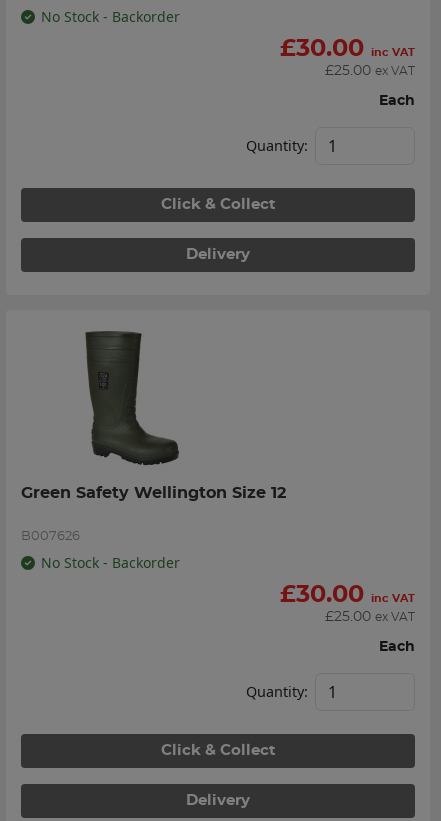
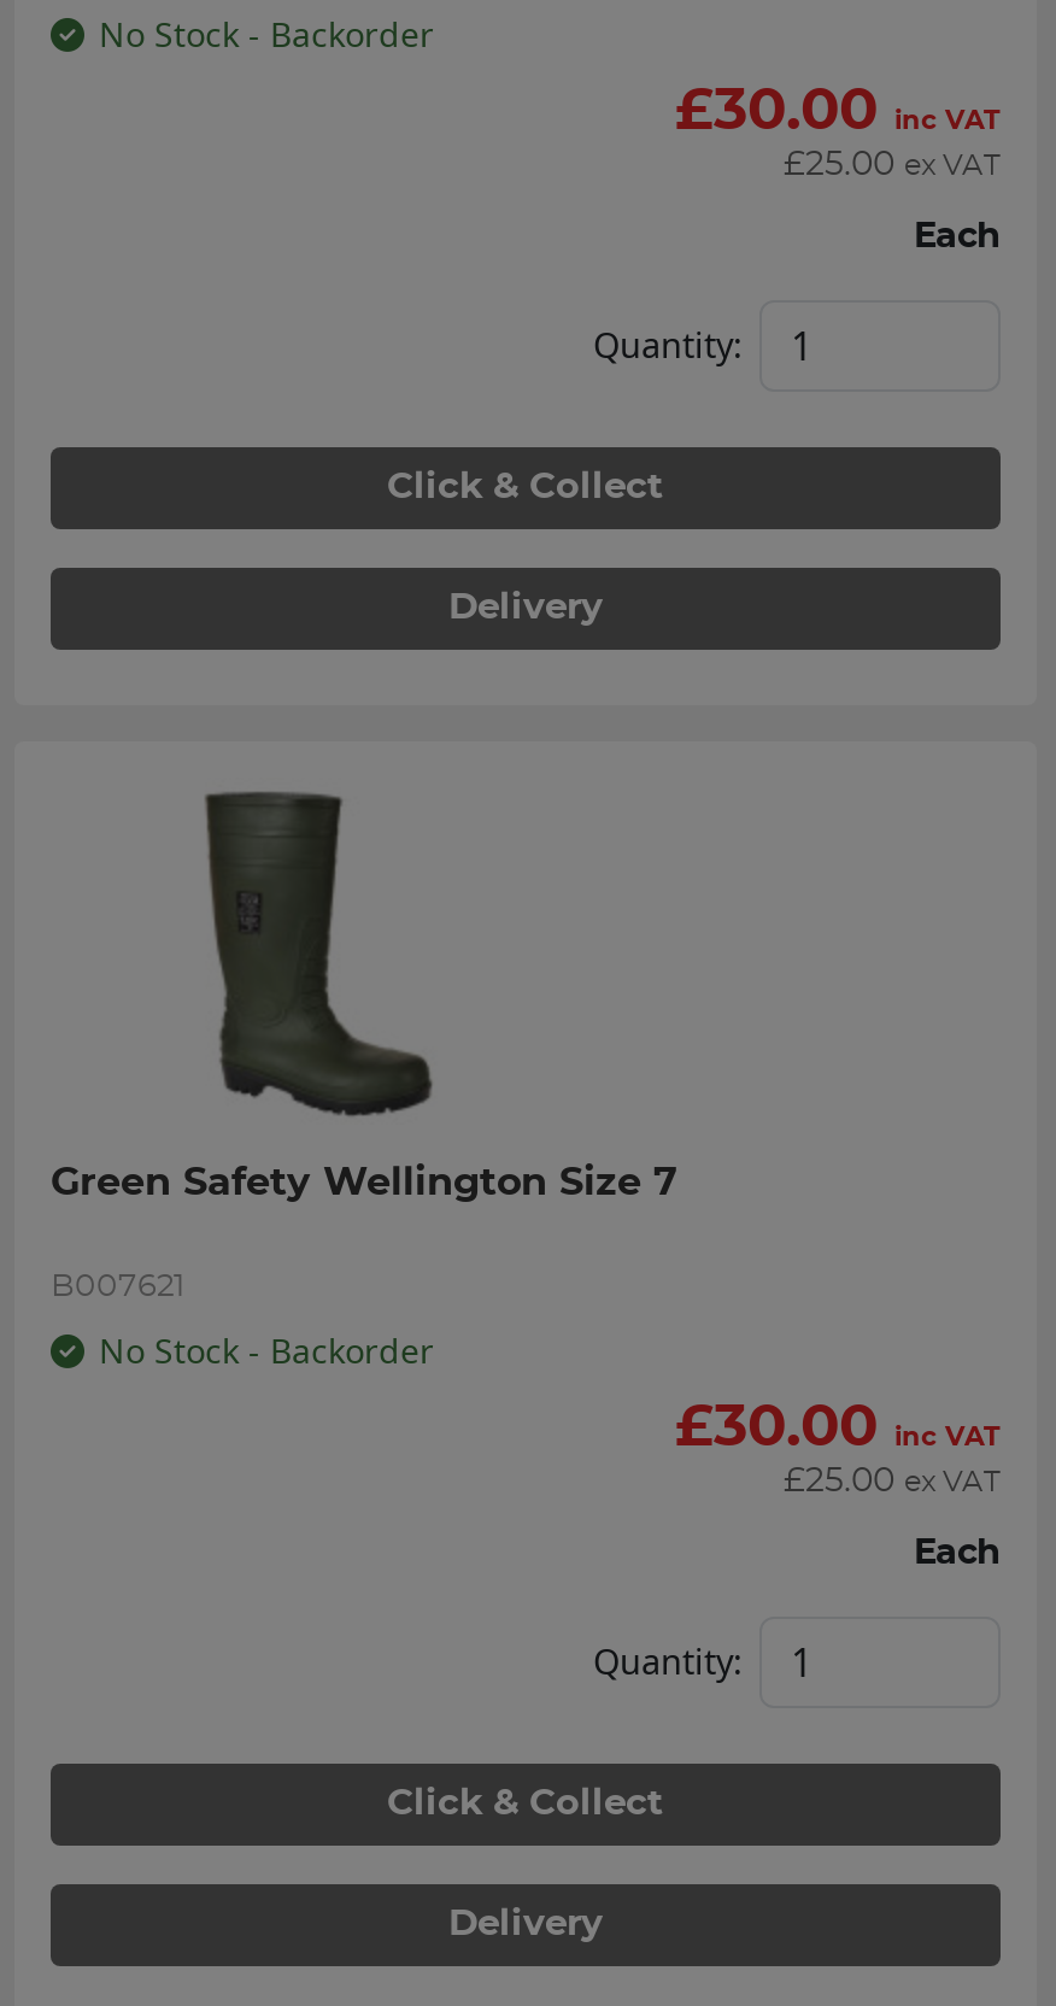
[21,485,286,501] Green Safety Wellington Size 12 -> [51,1163,677,1202] Green Safety Wellington Size 7
[21,530,80,543] B007626 -> [51,1272,186,1303] B007621

